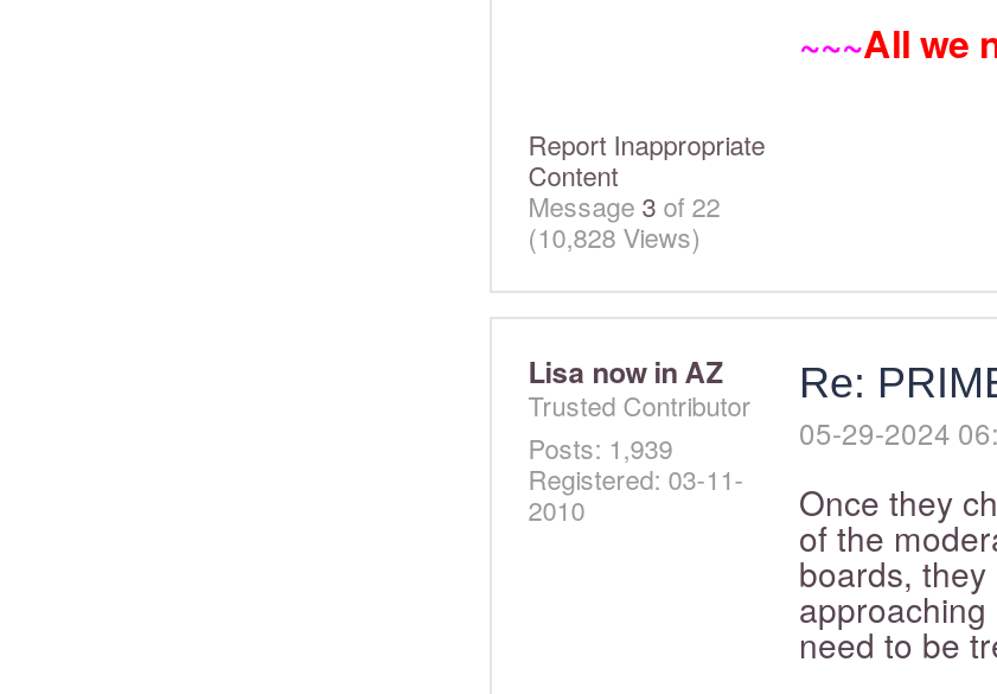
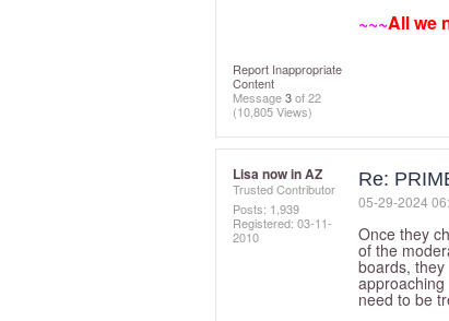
[528,217,701,255] (10,828 Views) -> [233,103,313,120] (10,805 Views)

